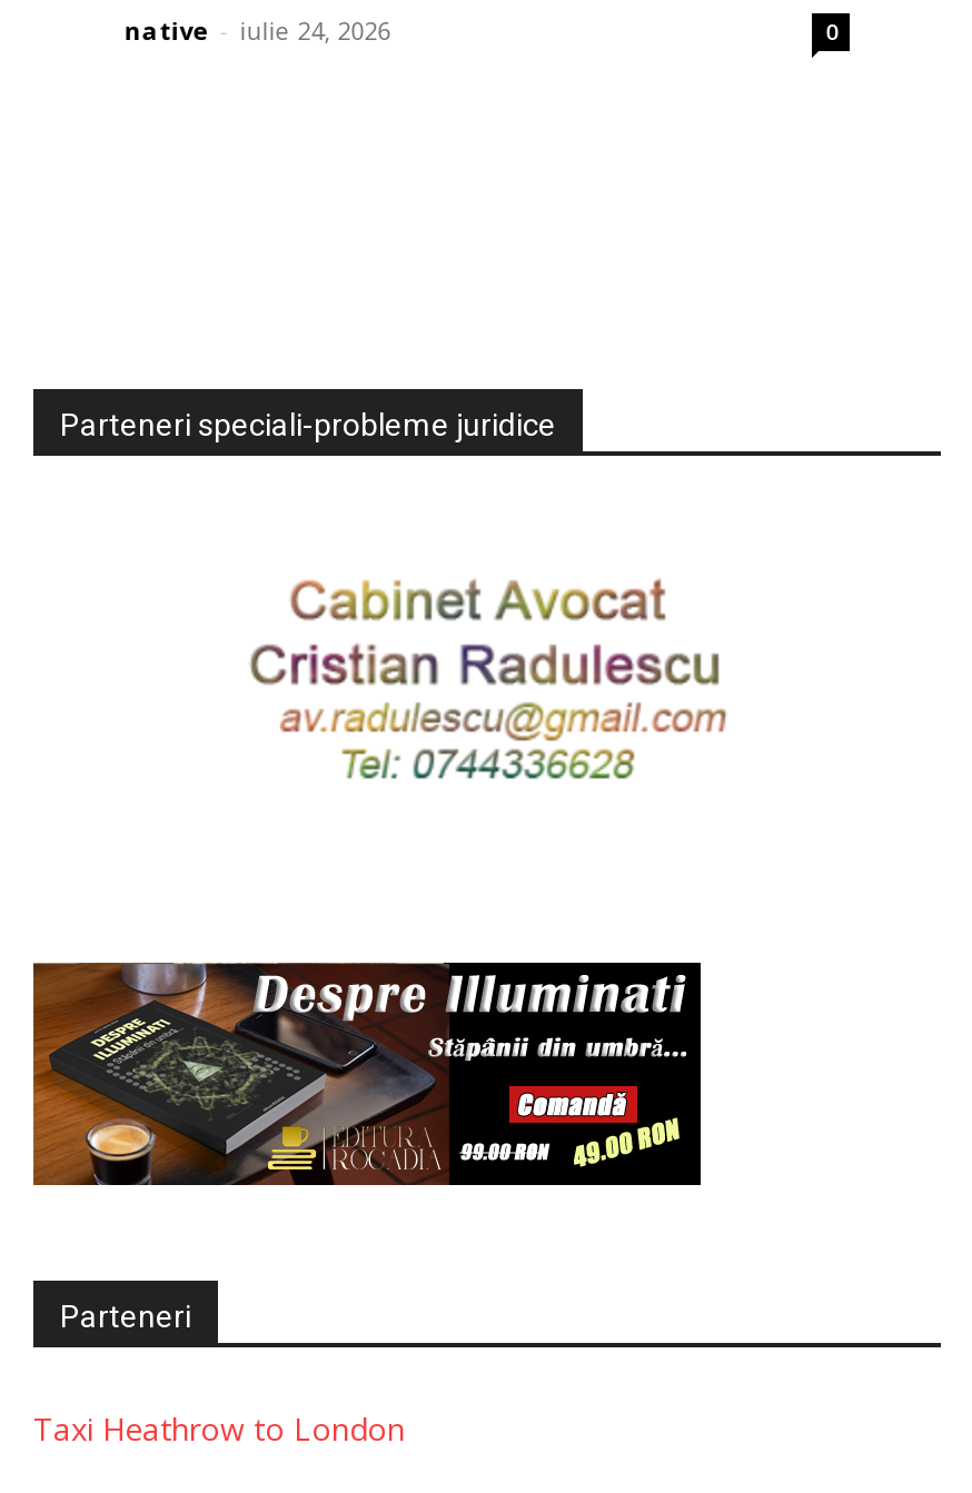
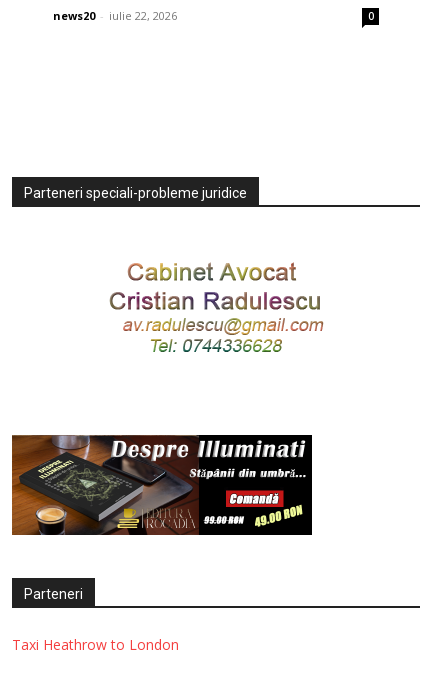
[124,12,391,46] native - iulie 24, 2026 -> [53,8,177,23] news20 - iulie 22, 2026

